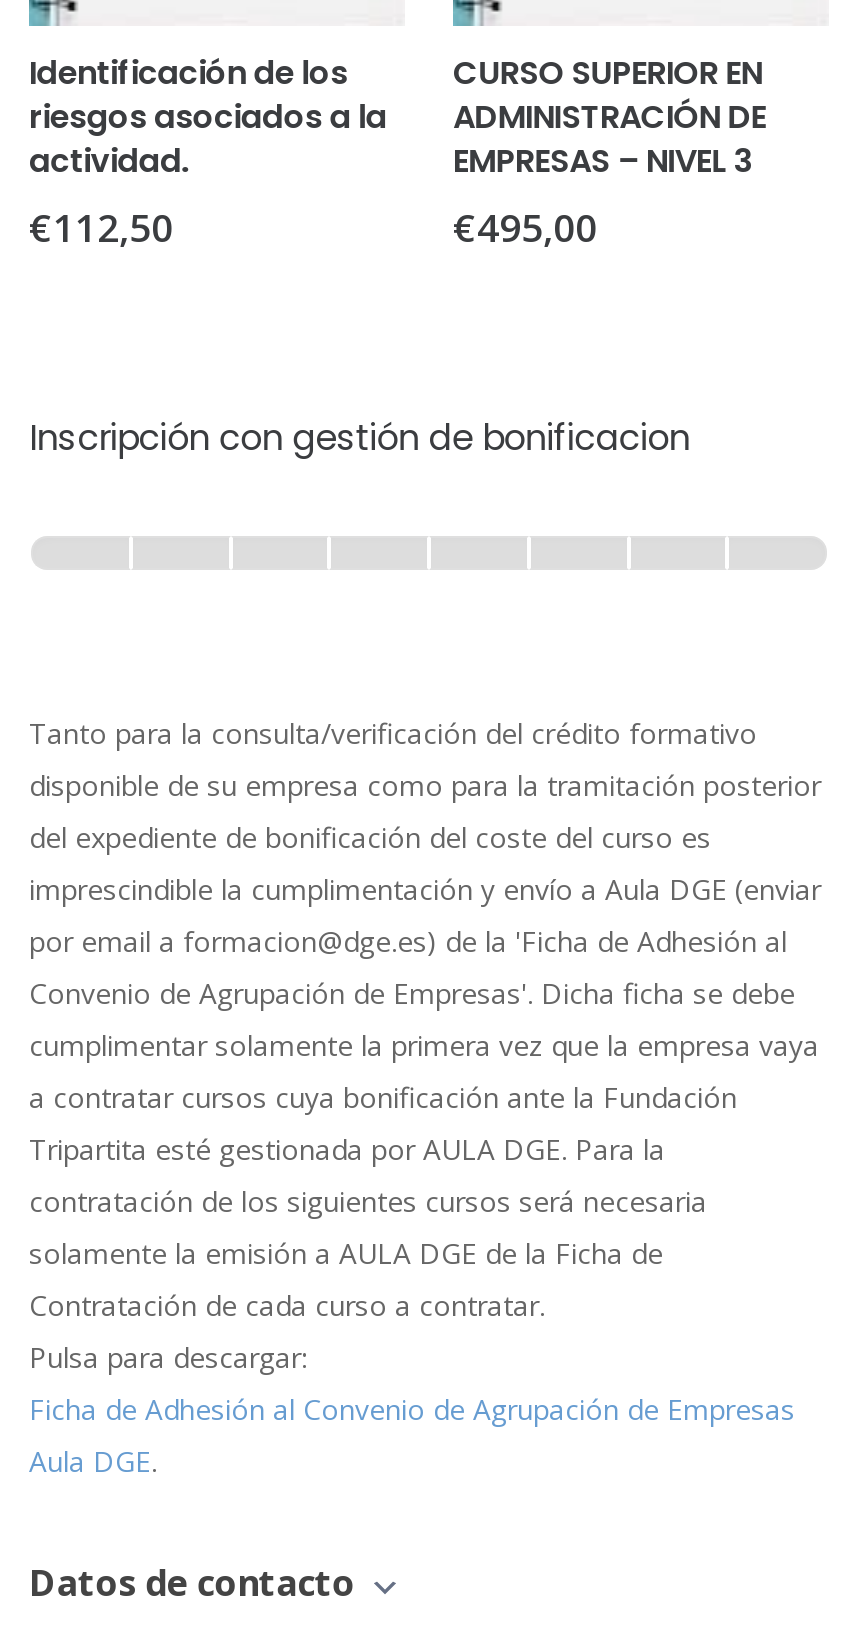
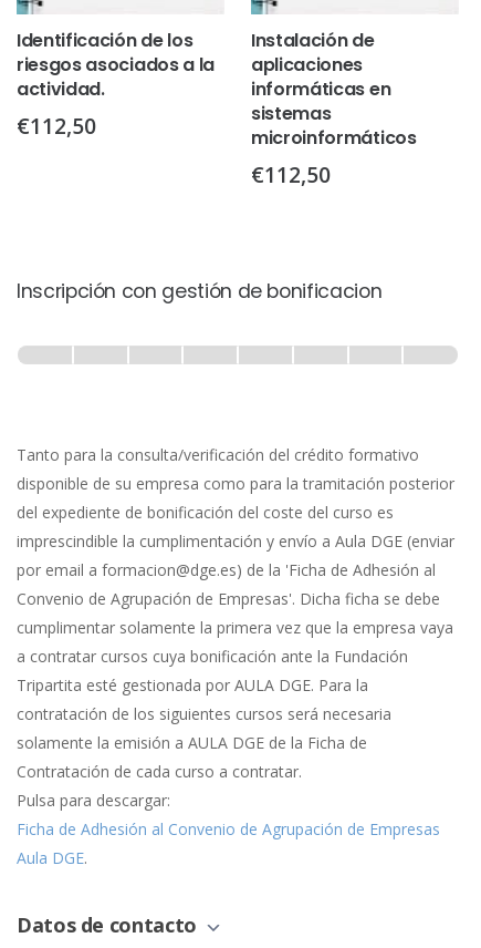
[453,50,766,255] CURSO SUPERIOR EN | ADMINISTRACIÓN DE | EMPRESAS – NIVEL 3 | €495,00 -> [251,27,416,190] Instalación de | aplicaciones | informáticas en | sistemas | microinformáticos | €112,50

